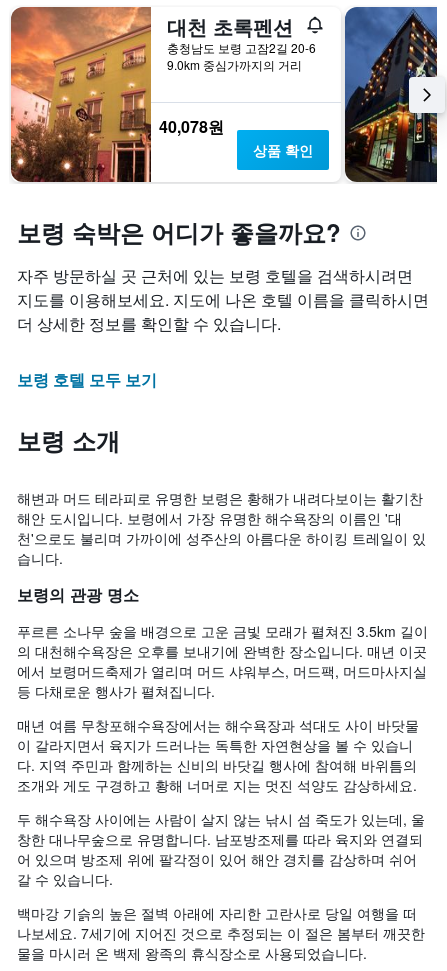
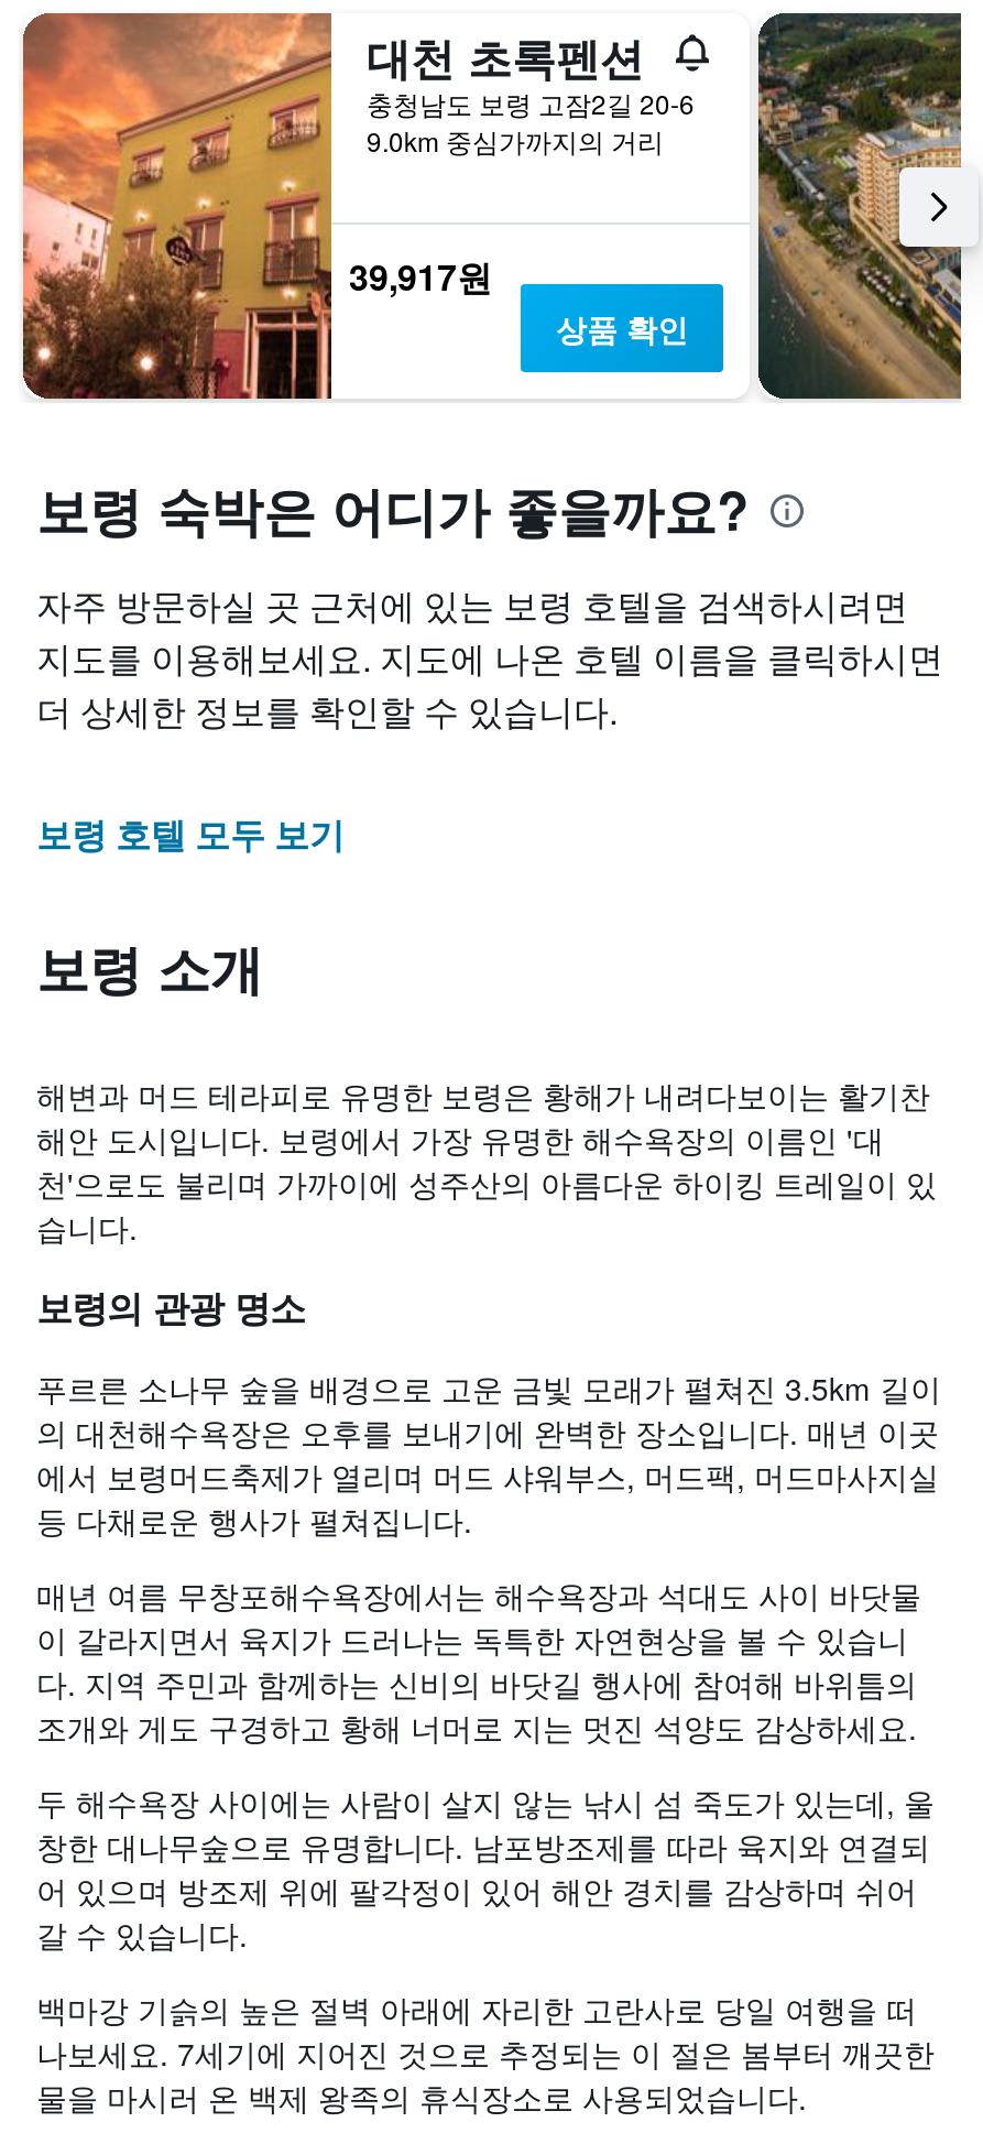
[344,6,438,183] [image] -> [756,11,963,401] [image]
[159,115,224,138] 40,078원 -> [349,252,492,302] 39,917원

